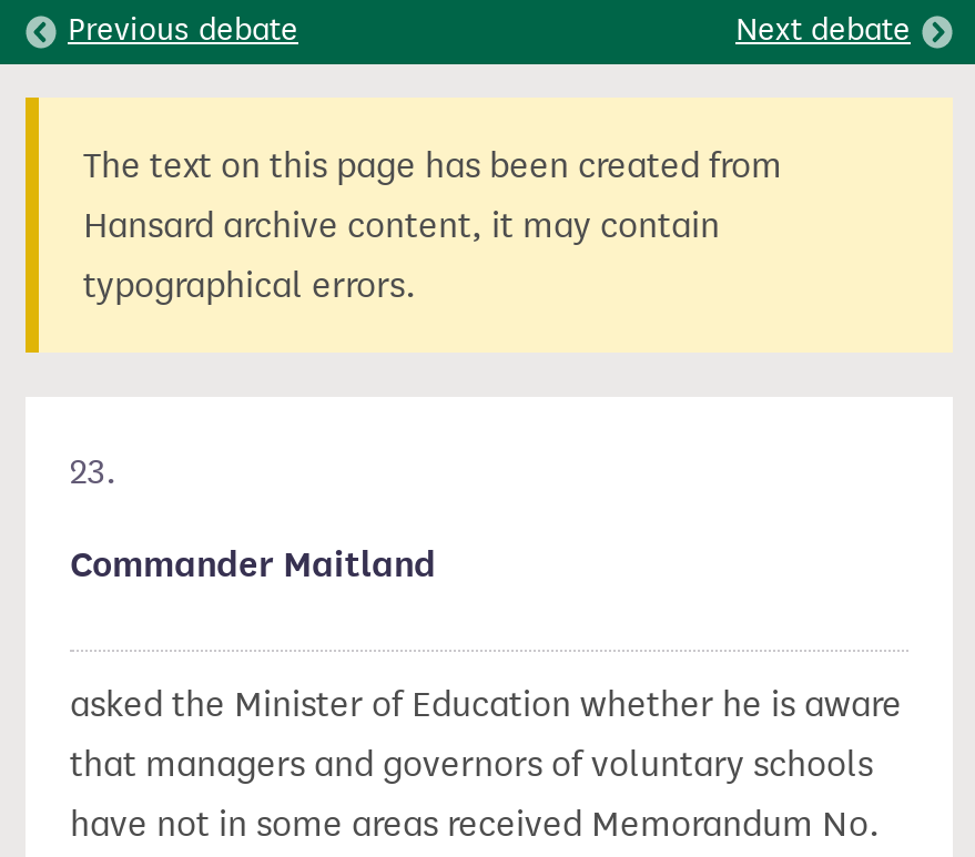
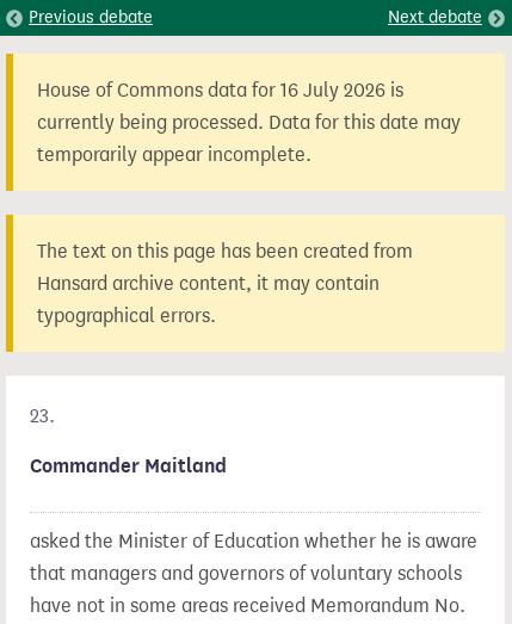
none -> [37,79,461,166] House of Commons data for 16 July 2026 is | currently being processed. Data for this date may | temporarily appear incomplete.

